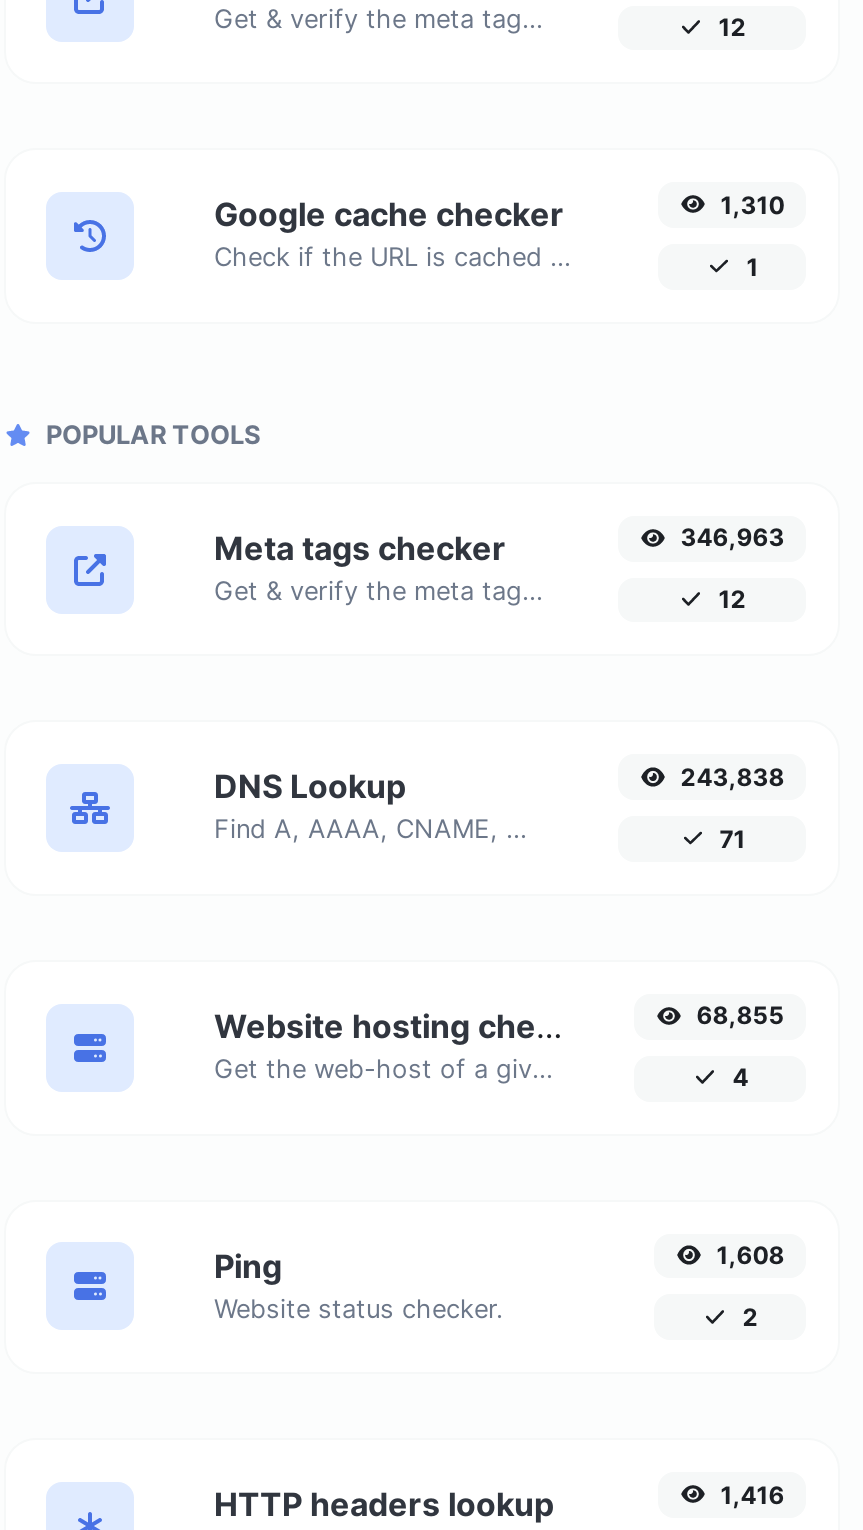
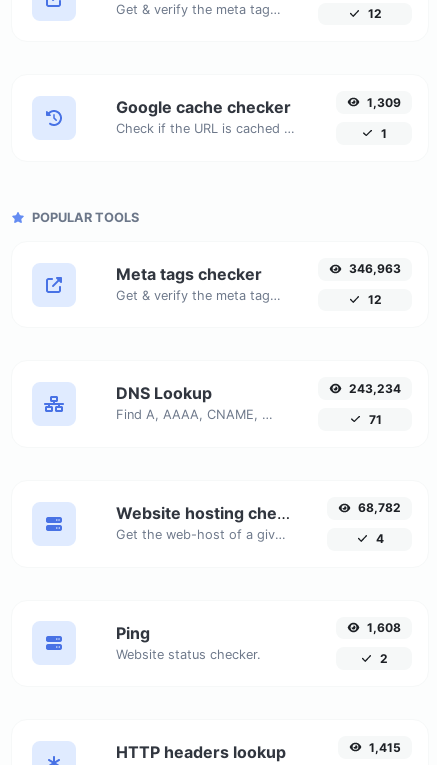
[714,189,784,219] 1,310 -> [364,95,401,110] 1,309
[674,762,784,792] 243,838 -> [346,381,401,396] 243,234
[690,1001,784,1031] 68,855 -> [355,500,401,515] 68,782
[714,1479,784,1509] 1,416 -> [366,739,401,754] 1,415

